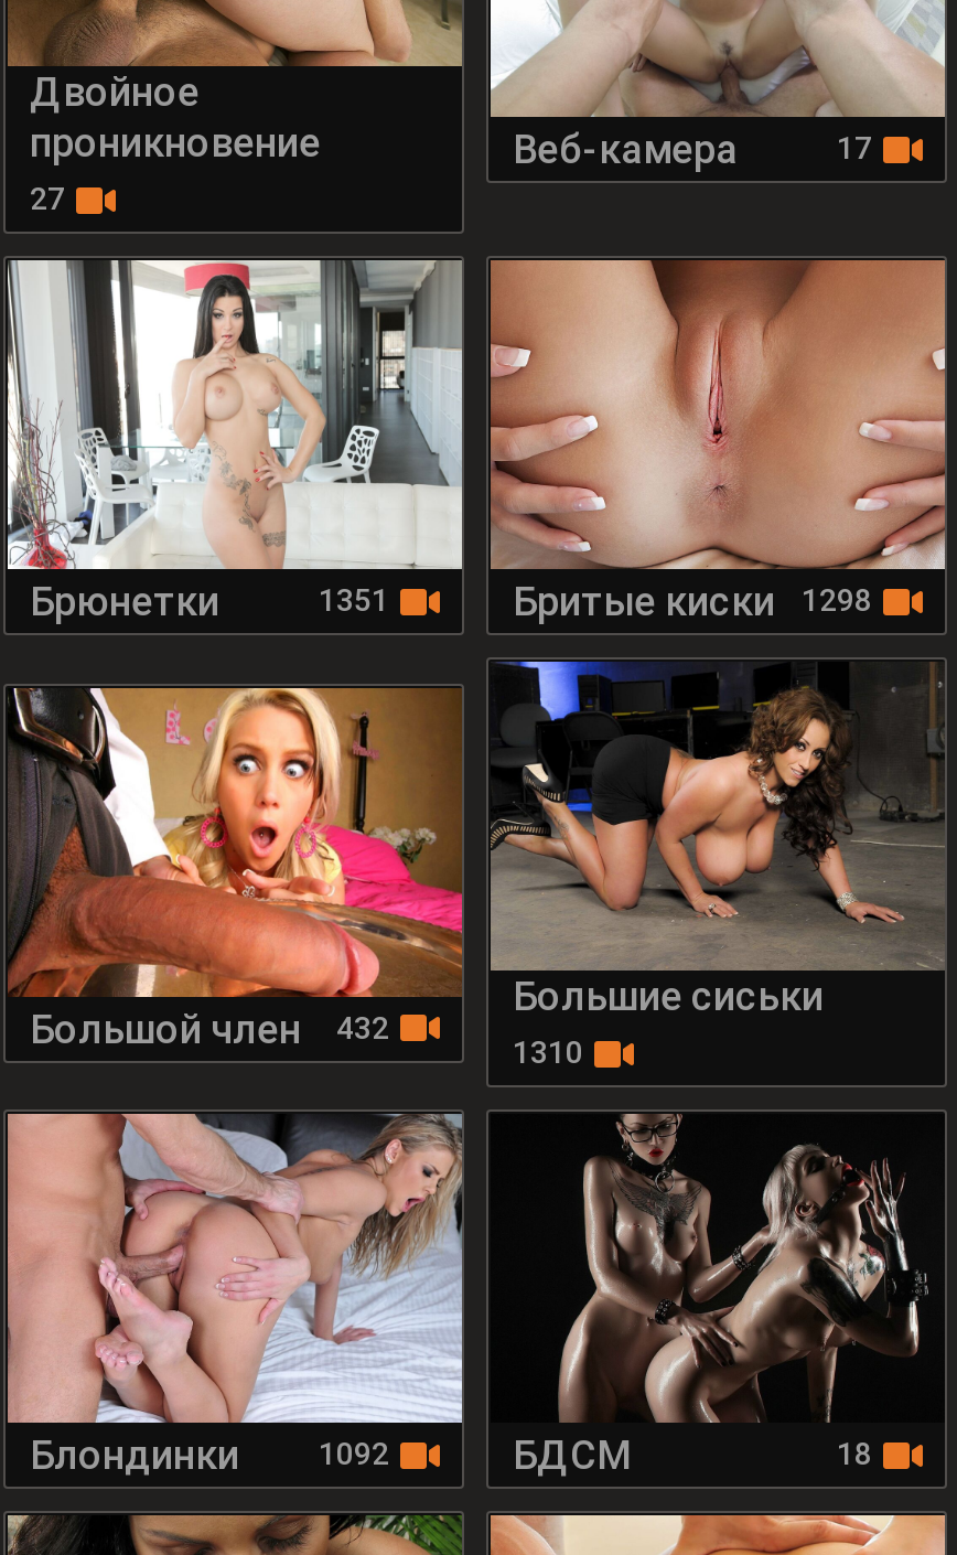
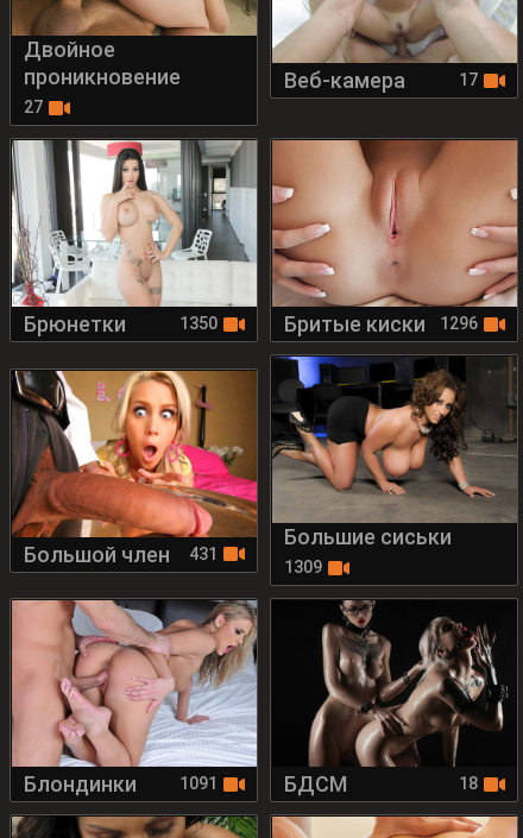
[319,583,389,618] 1351 -> [179,314,218,333] 1350
[513,579,872,625] Бритые киски 1298 -> [284,312,478,337] Бритые киски 1296
[30,1006,389,1052] Большой член 432 -> [24,542,218,567] Большой член 431
[513,1035,583,1071] 1310 -> [284,558,322,577] 1309
[319,1437,389,1472] 1092 -> [179,774,218,793] 1091

